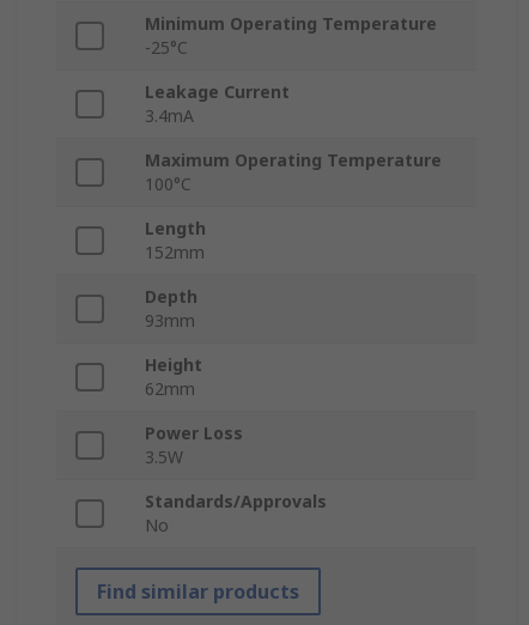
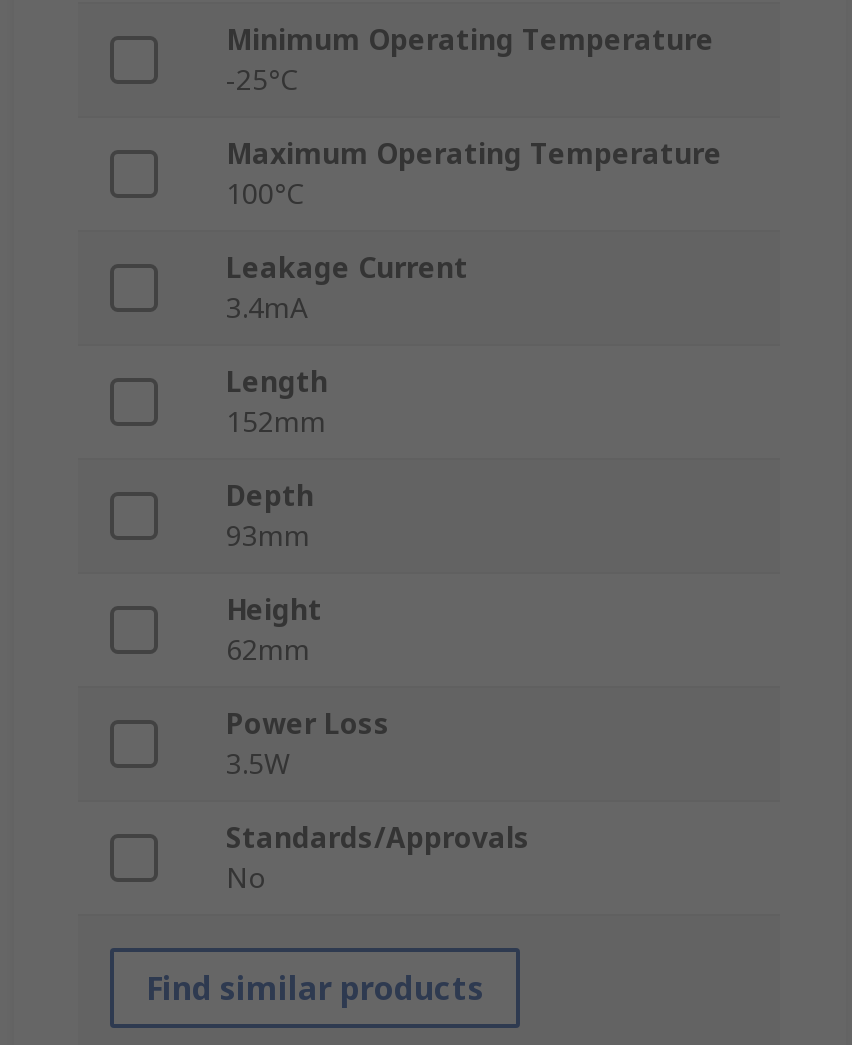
moved [145,81,290,128] -> [226,249,468,327]: Leakage Current | 3.4mA
moved [145,149,442,196] -> [226,135,722,213]: Maximum Operating Temperature | 100°C

